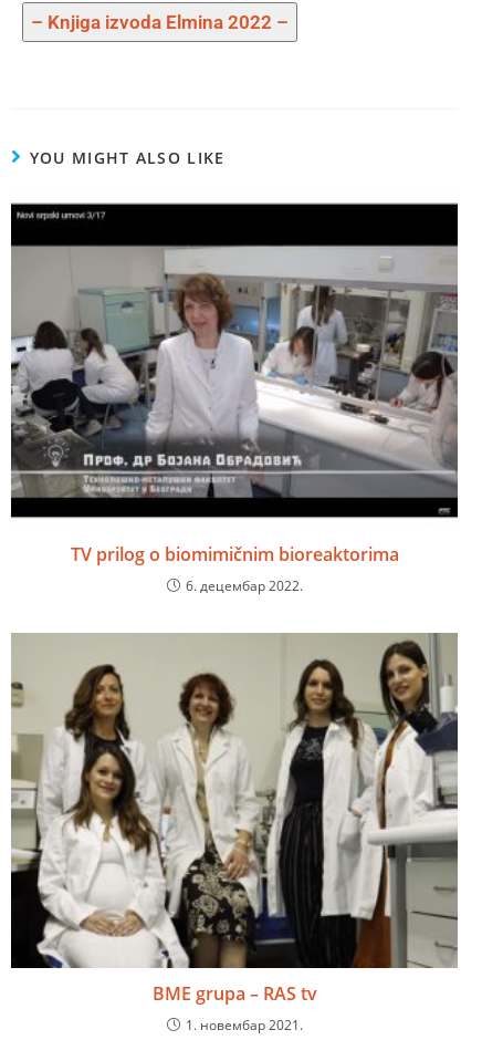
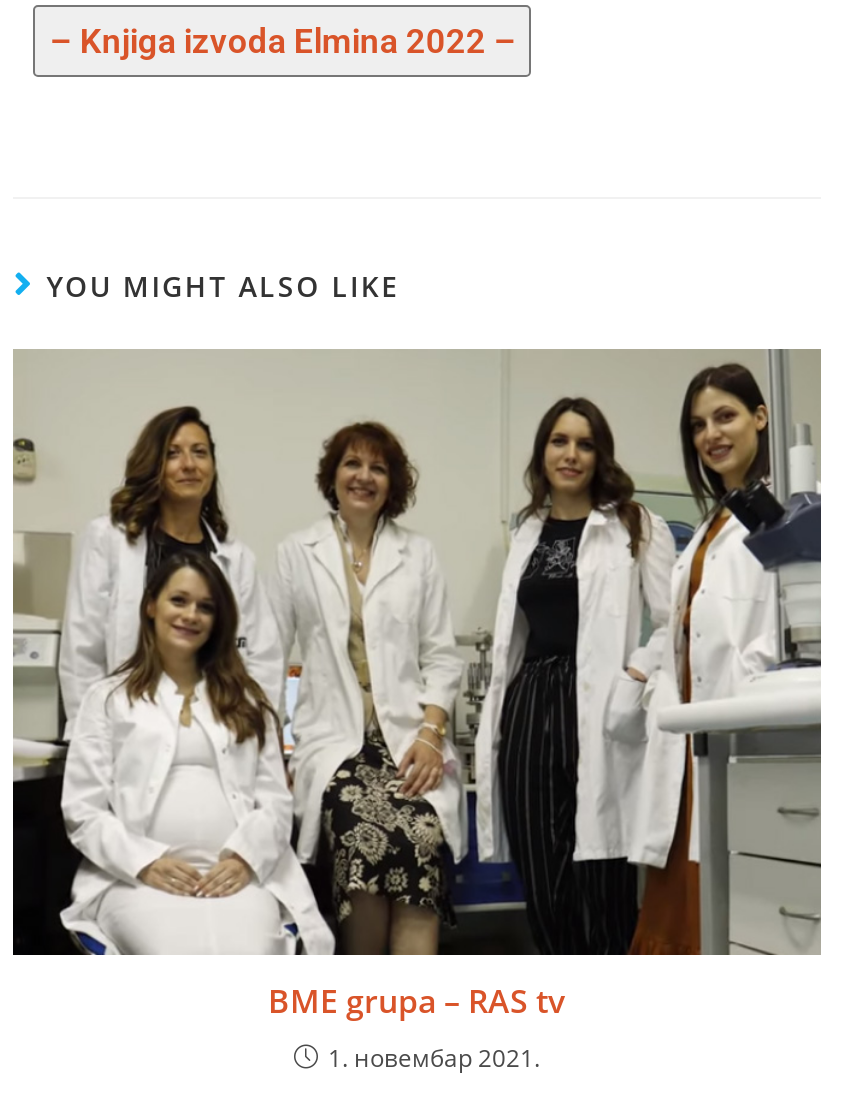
[10,202,458,595] [image] | TV prilog o biomimičnim bioreaktorima | 6. децембар 2022. -> none

